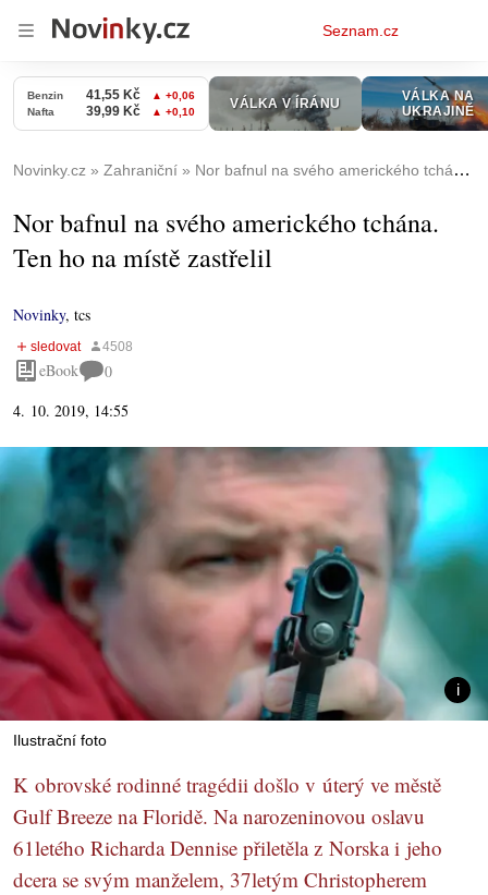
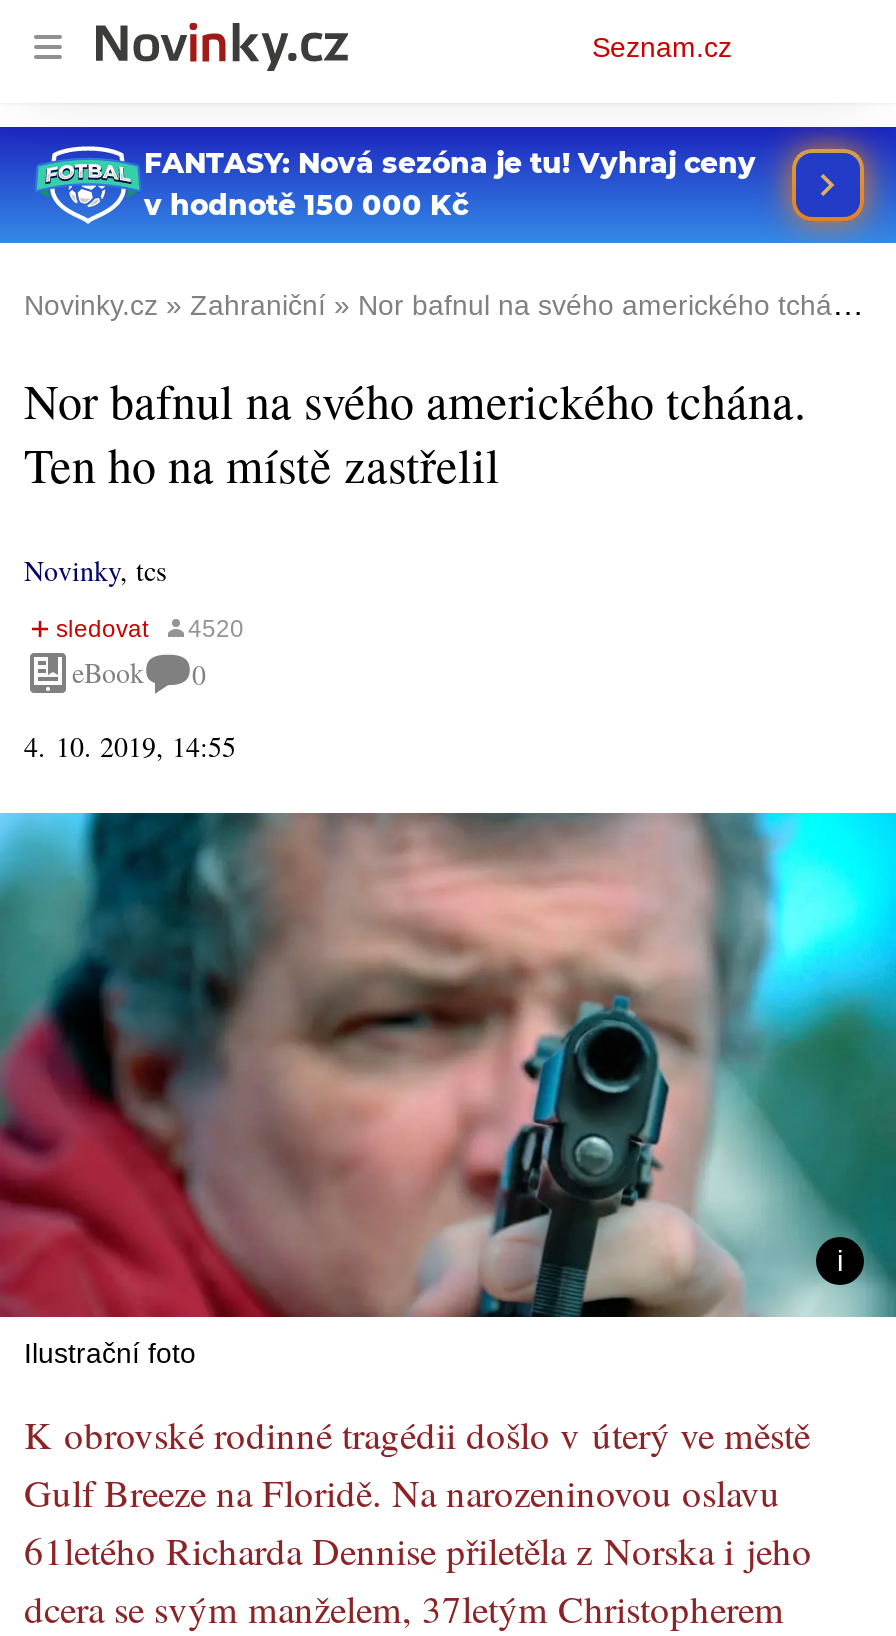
[3,74,485,136] [image] -> [6,125,890,245] [image]

